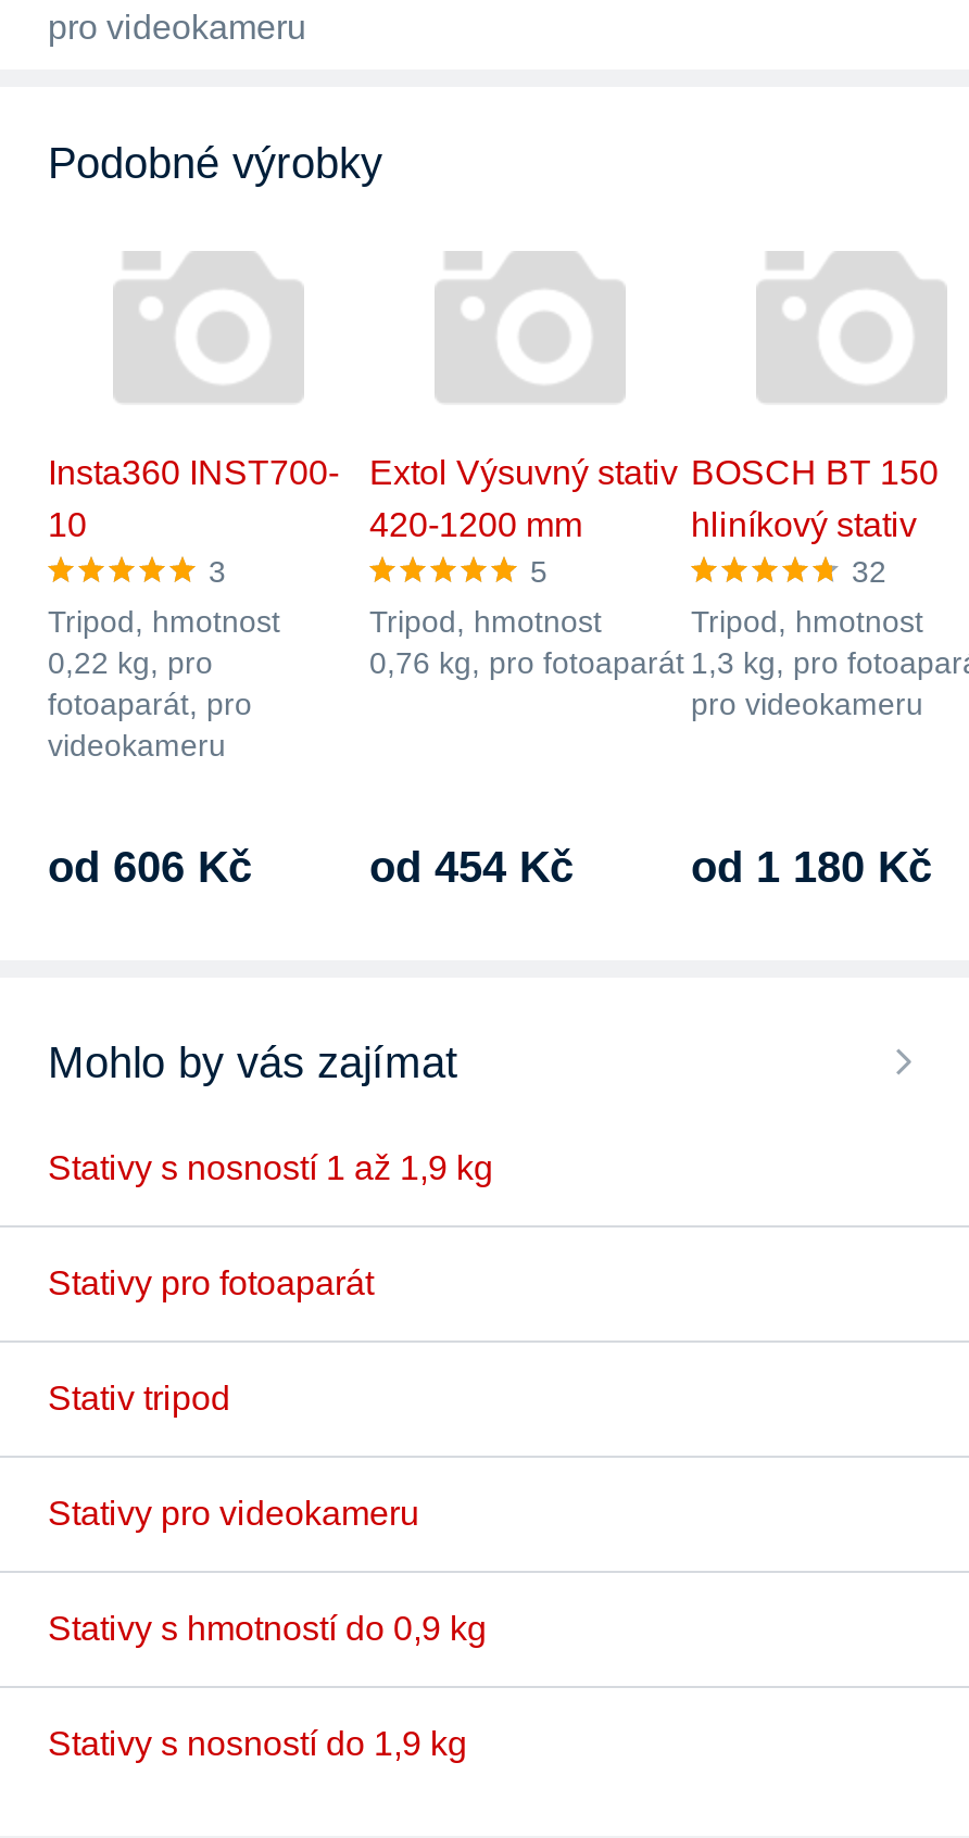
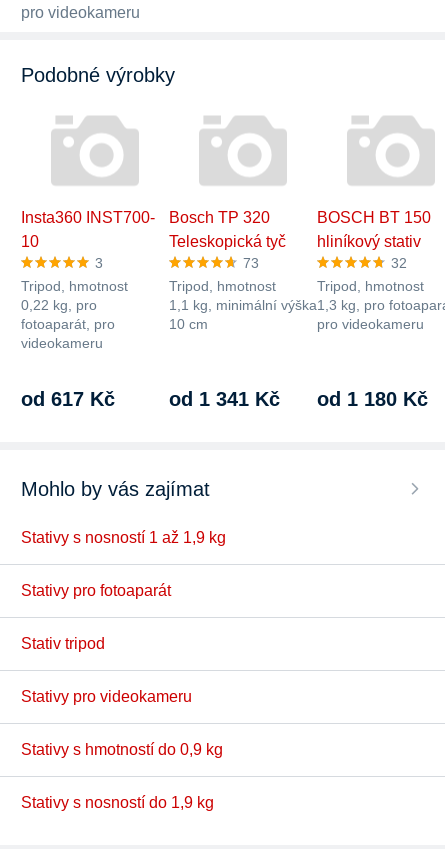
[369,454,678,589] Extol Výsuvný stativ | 420-1200 mm | 5 -> [169,209,286,271] Bosch TP 320 | Teleskopická tyč | 73
[369,645,684,680] 0,76 kg, pro fotoaparát -> [169,297,317,332] 1,1 kg, minimální výška | 10 cm
[48,843,252,891] od 606 Kč -> [21,388,115,410] od 617 Kč
[369,843,574,891] od 454 Kč -> [169,388,280,410] od 1 341 Kč

